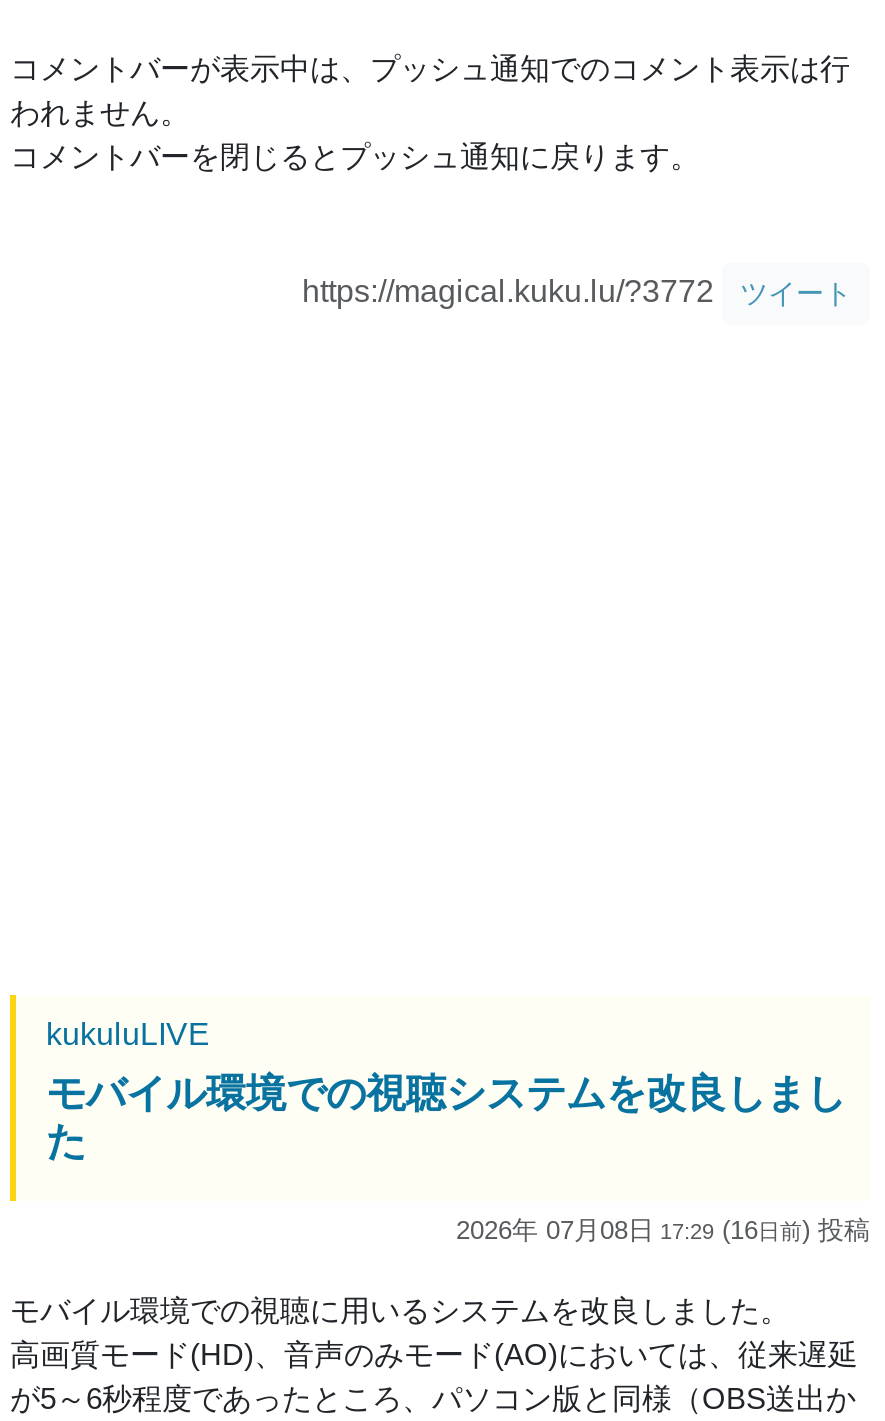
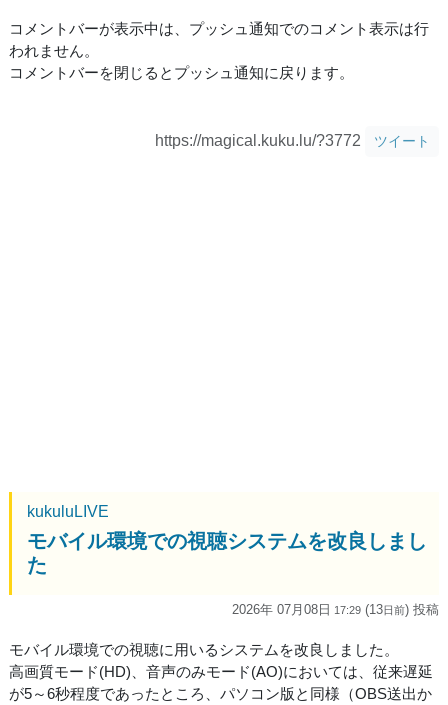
[456,1215,870,1245] 2026年 07月08日17:29 (16日前) 投稿 -> [232,602,439,617] 2026年 07月08日17:29 (13日前) 投稿

